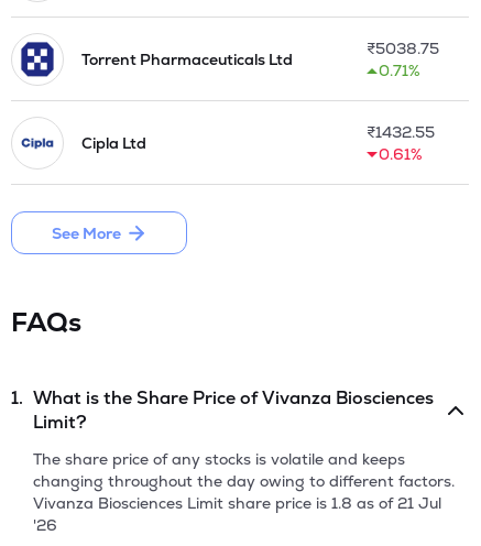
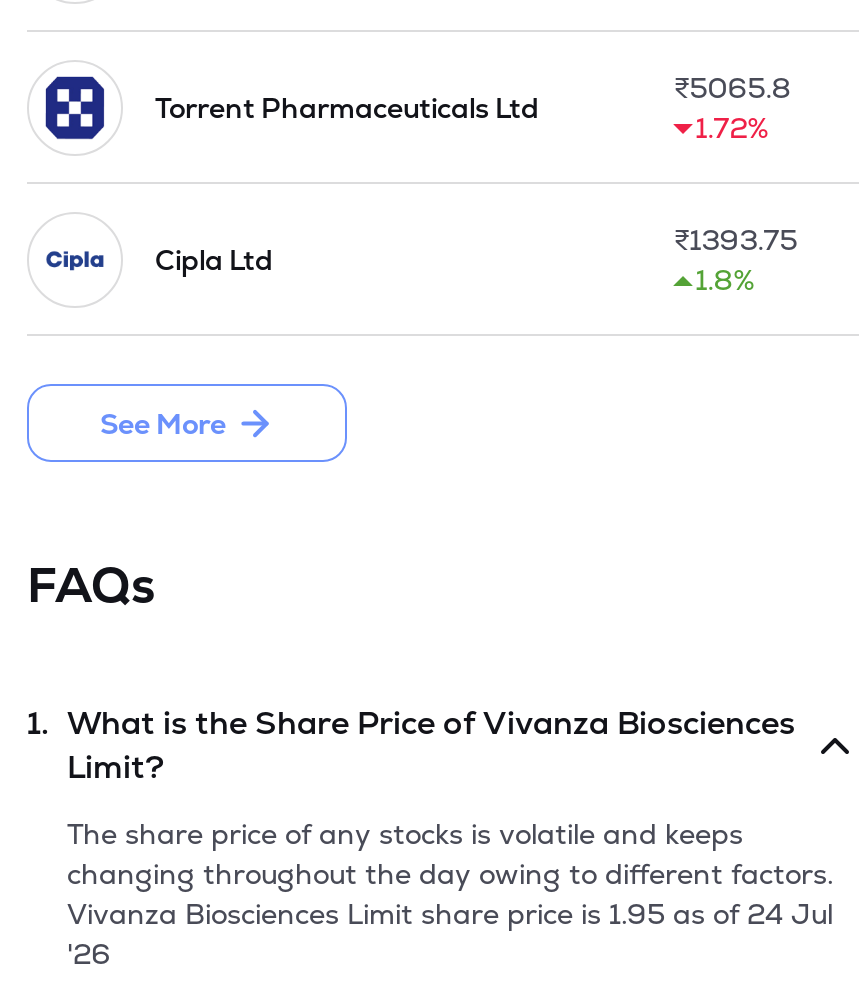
[367,38,439,58] ₹5038.75 -> [673,69,791,105] ₹5065.8
[379,60,421,80] 0.71% -> [695,109,769,145] 1.72%
[367,122,435,141] ₹1432.55 -> [673,221,797,257] ₹1393.75
[379,144,423,163] 0.61% -> [695,261,755,297] 1.8%
[33,493,441,513] Vivanza Biosciences Limit share price is 1.8 as of 21 Jul -> [67,896,833,932] Vivanza Biosciences Limit share price is 1.95 as of 24 Jul

